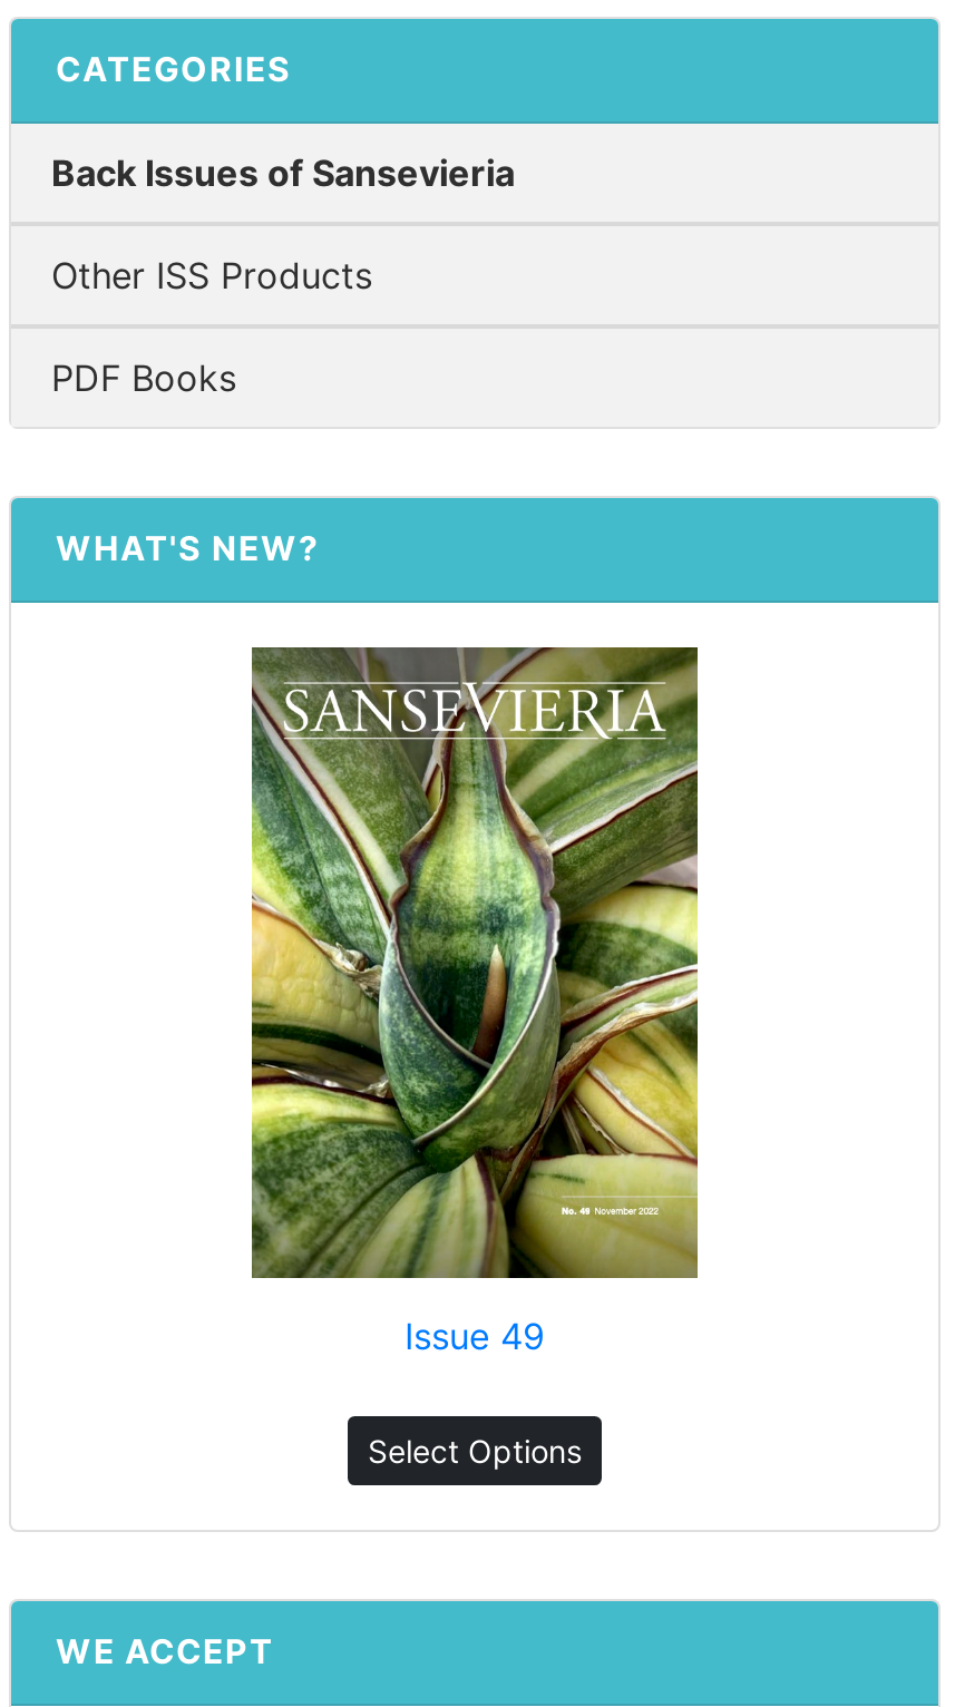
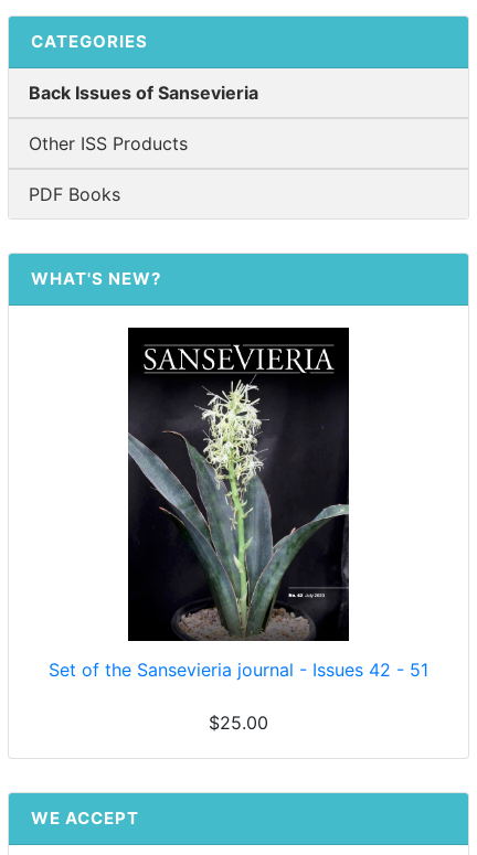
[250,645,700,1358] [image] | Issue 49 -> [49,327,428,680] [image] | Set of the Sansevieria journal - Issues 42 - 51
[368,1431,582,1469] Select Options -> [209,711,268,733] $25.00

